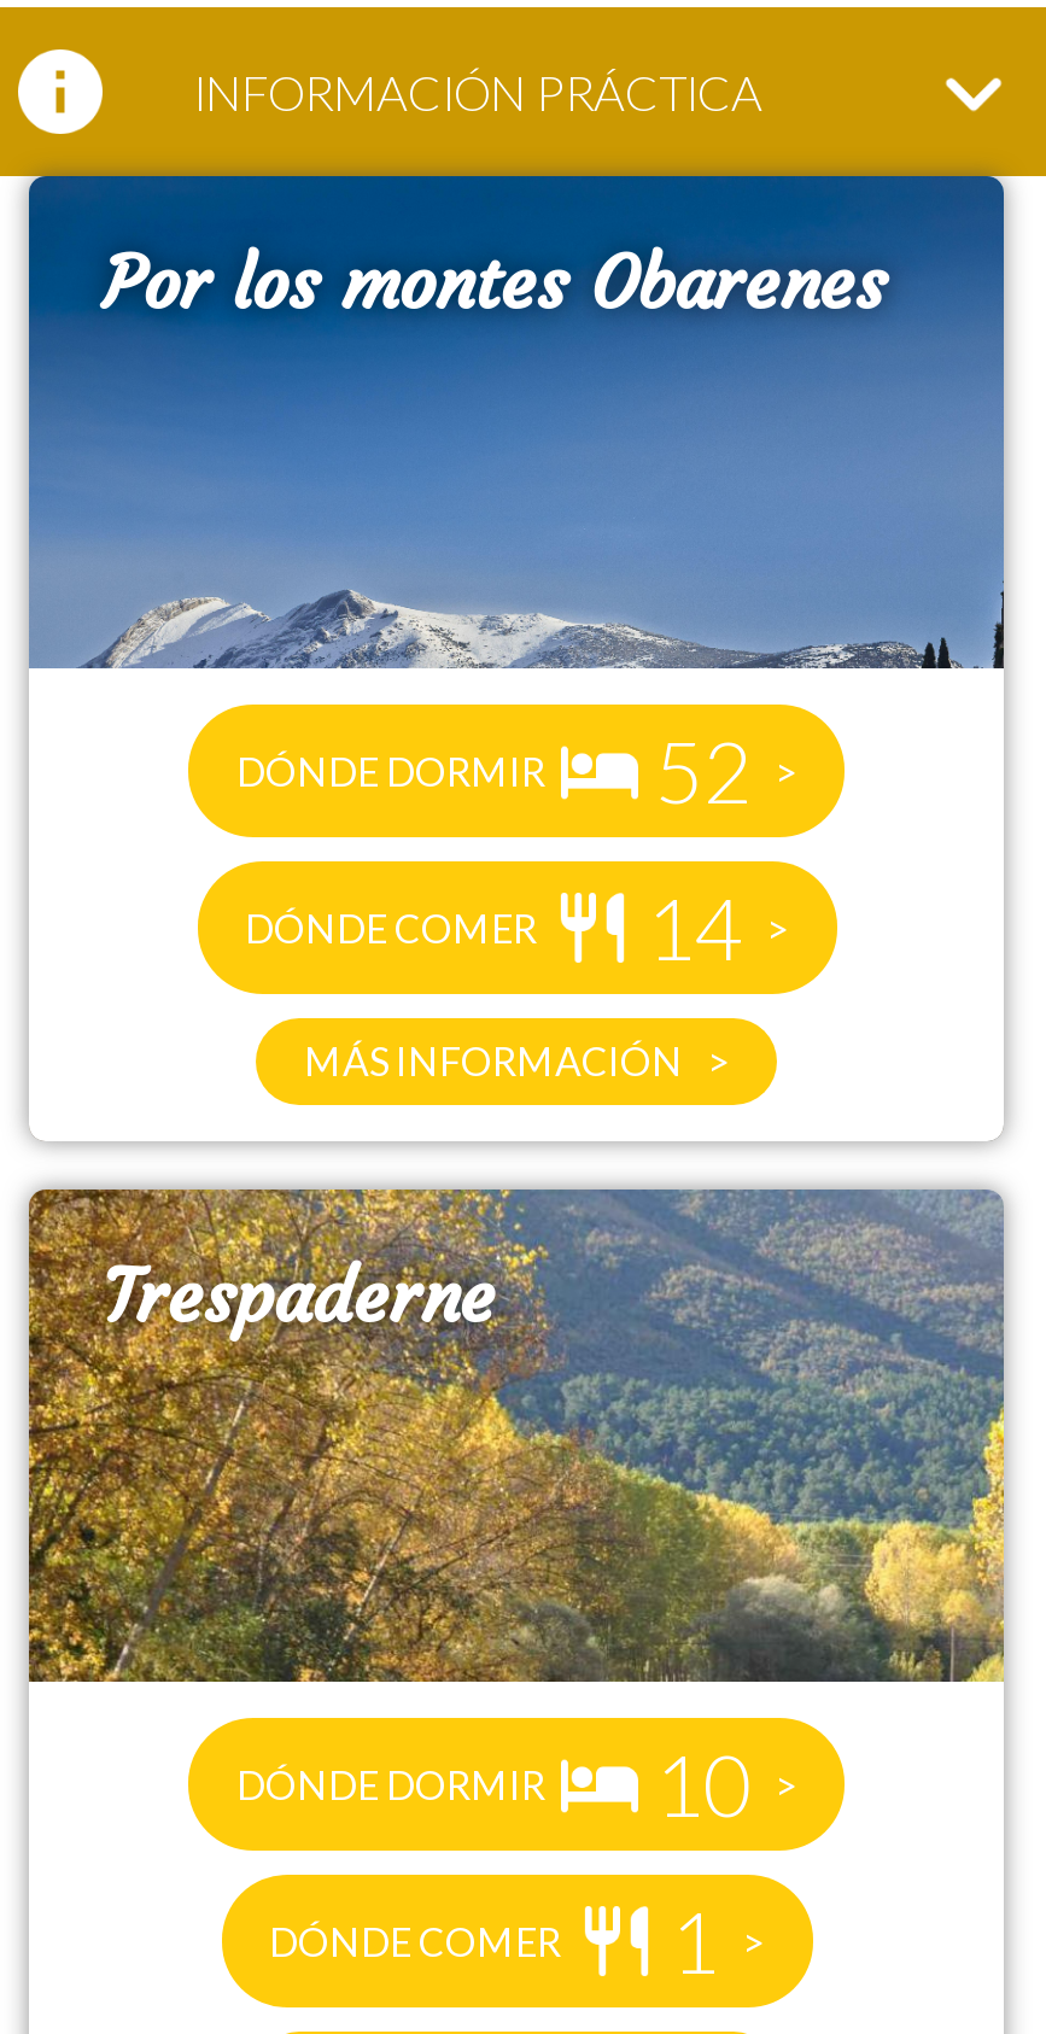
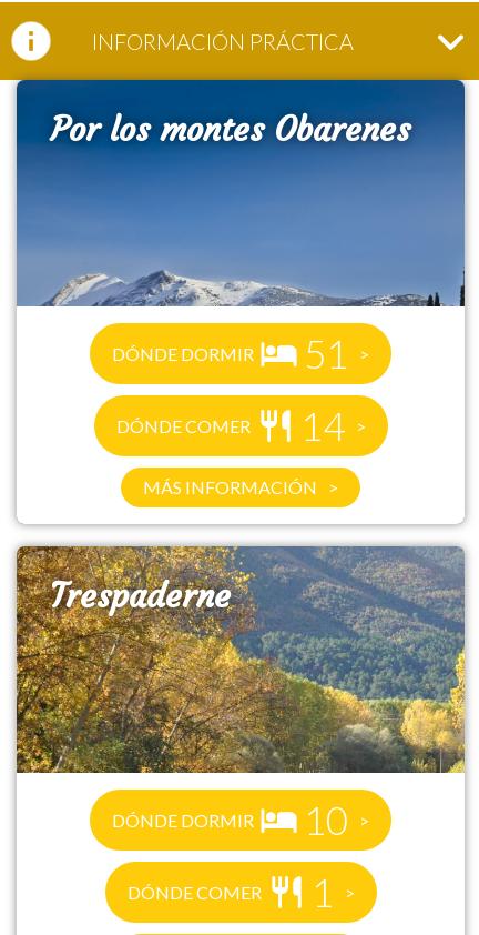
[654,719,750,820] 52 -> [304,330,348,376] 51

